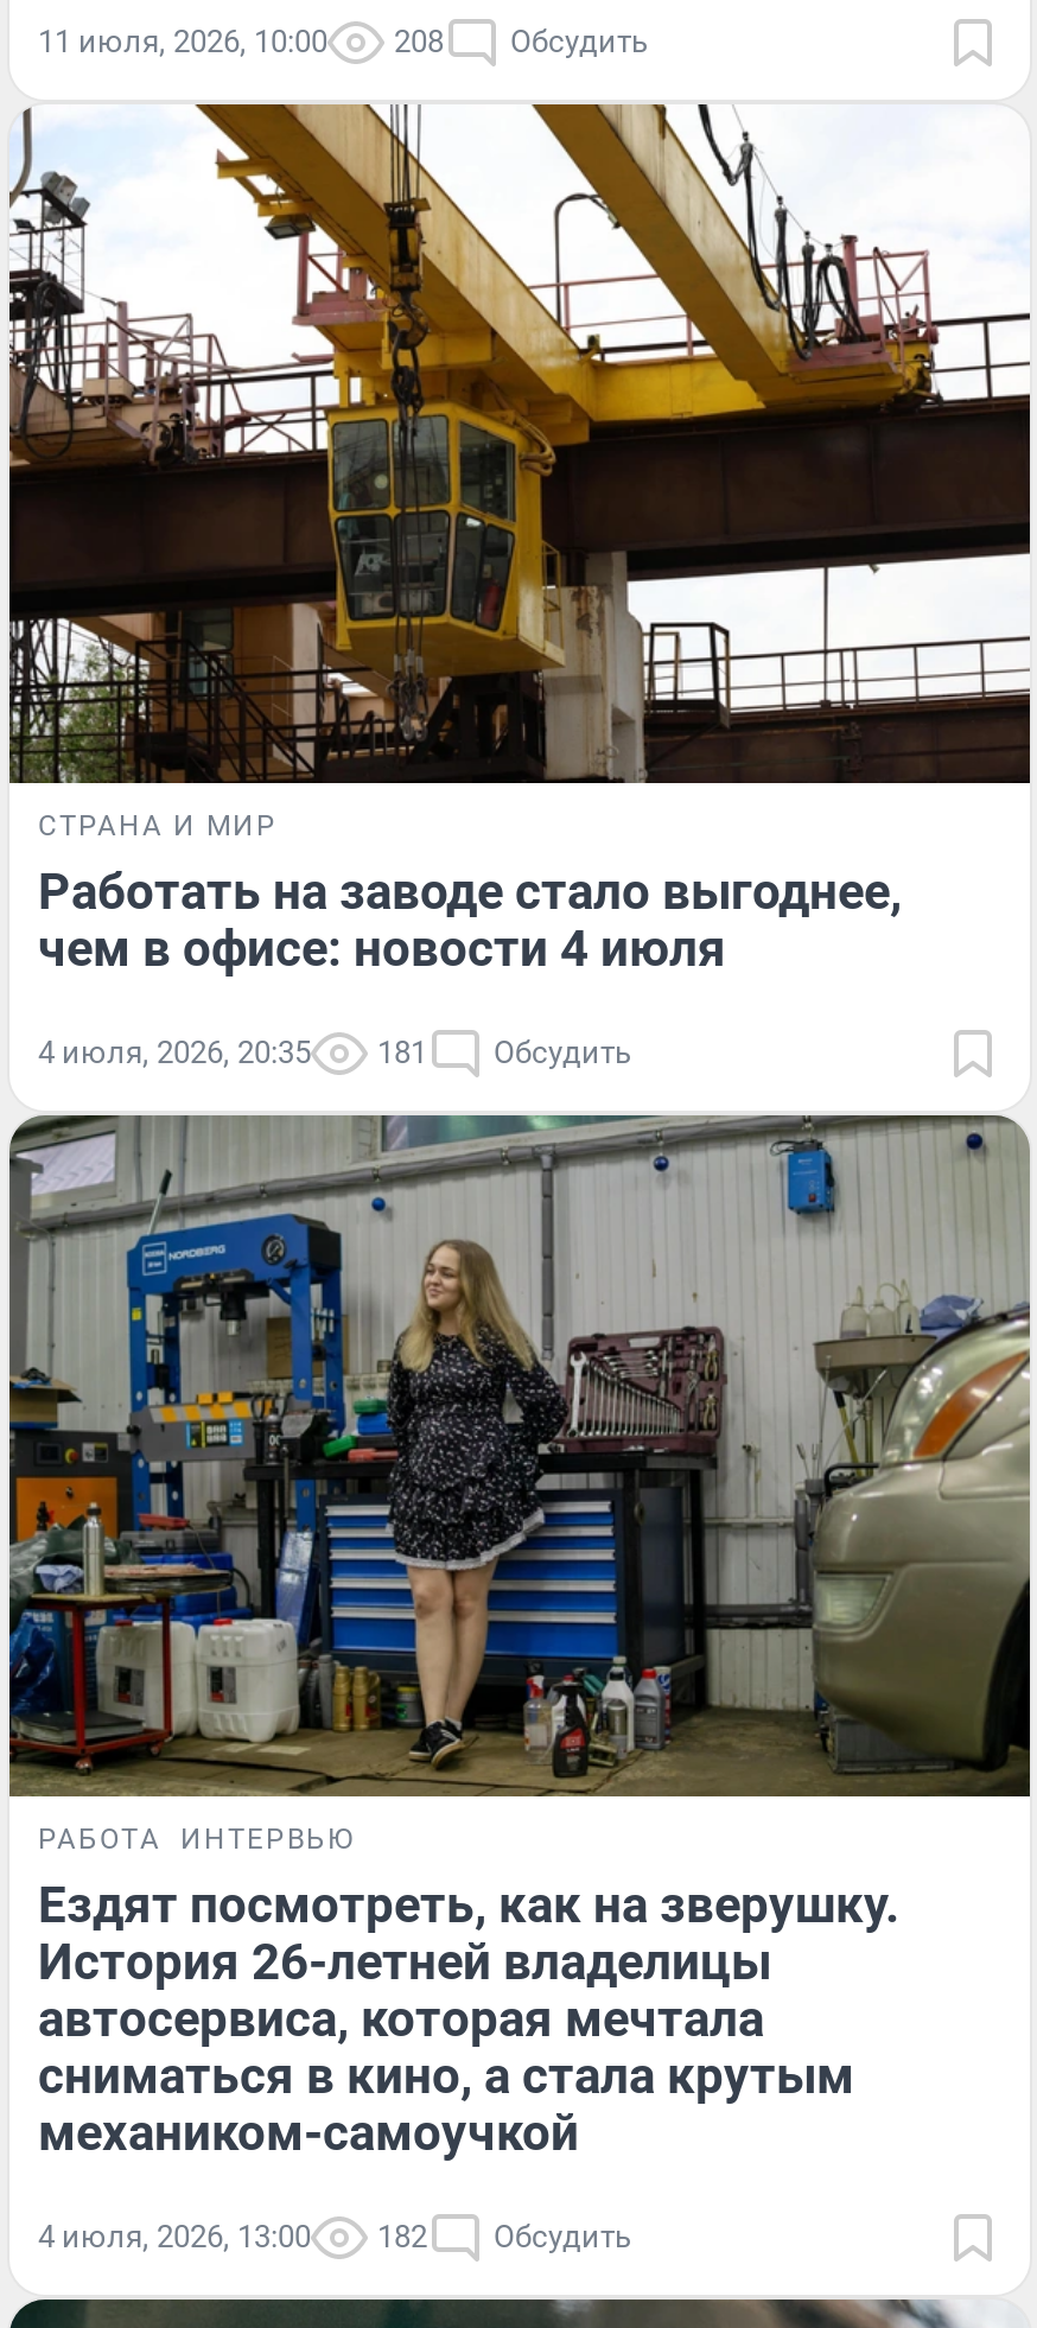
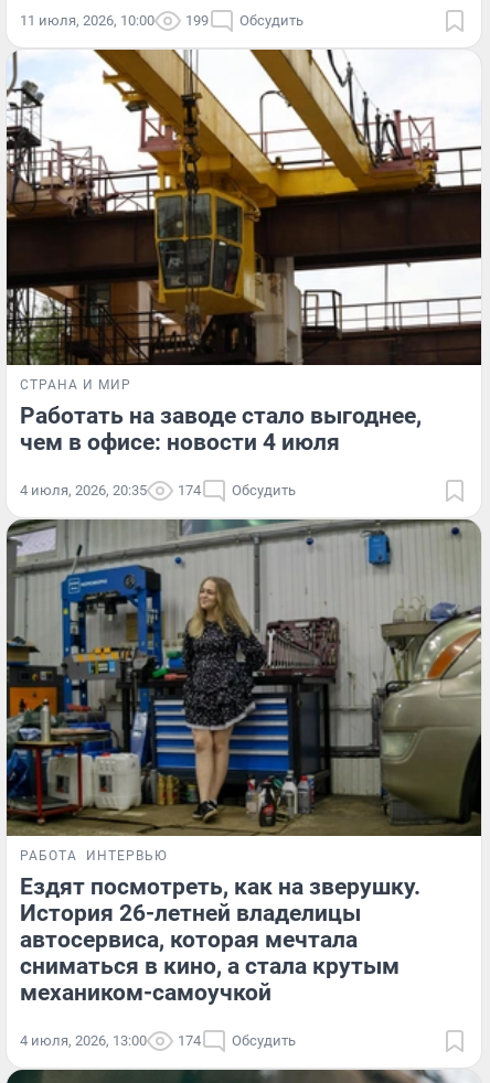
[38,23,648,58] 11 июля, 2026, 10:00 208 Обсудить -> [20,12,303,28] 11 июля, 2026, 10:00 199 Обсудить
[38,1035,631,1071] 4 июля, 2026, 20:35 181 Обсудить -> [20,482,296,499] 4 июля, 2026, 20:35 174 Обсудить
[38,2219,631,2254] 4 июля, 2026, 13:00 182 Обсудить -> [20,1032,296,1049] 4 июля, 2026, 13:00 174 Обсудить

